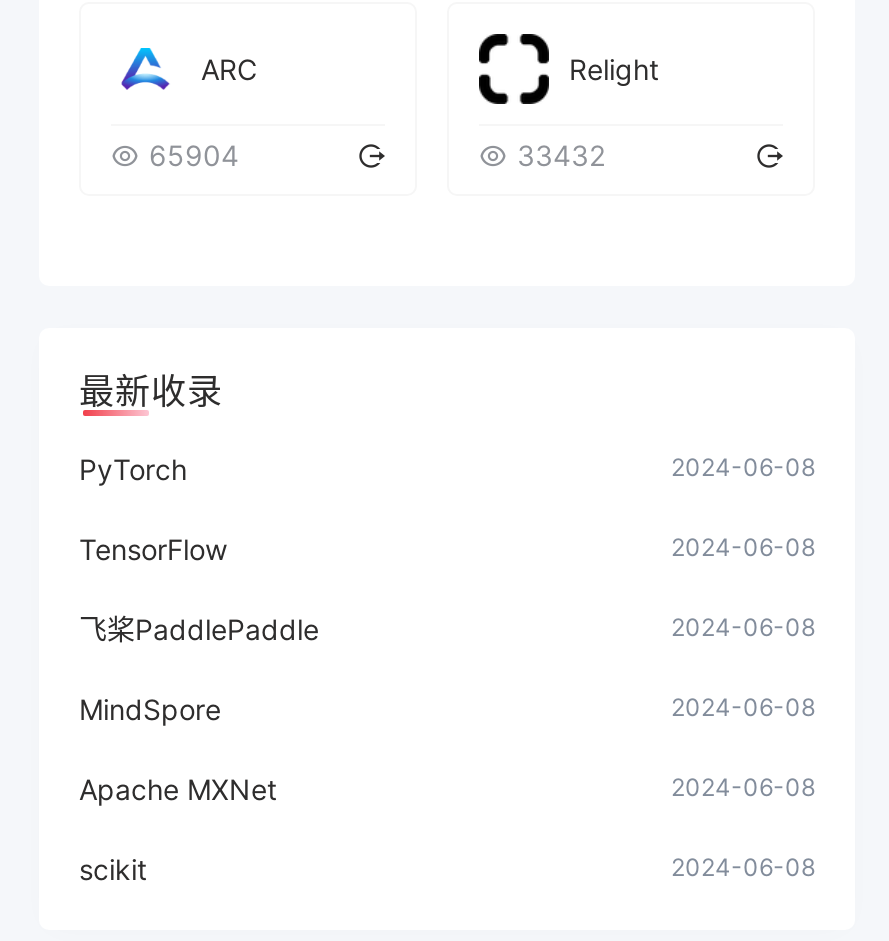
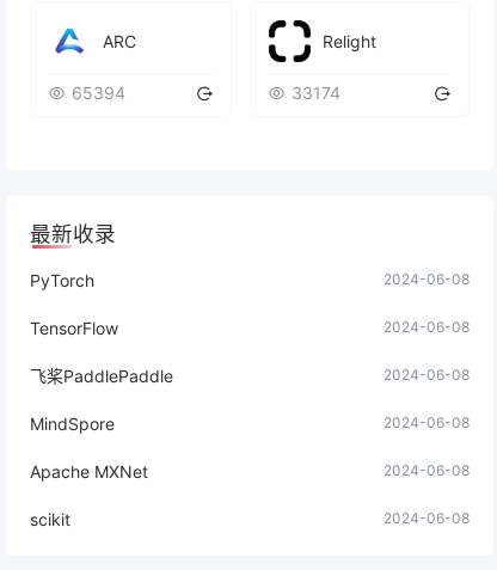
[149,138,239,172] 65904 -> [72,82,125,103] 65394
[517,138,605,172] 33432 -> [292,82,340,103] 33174

